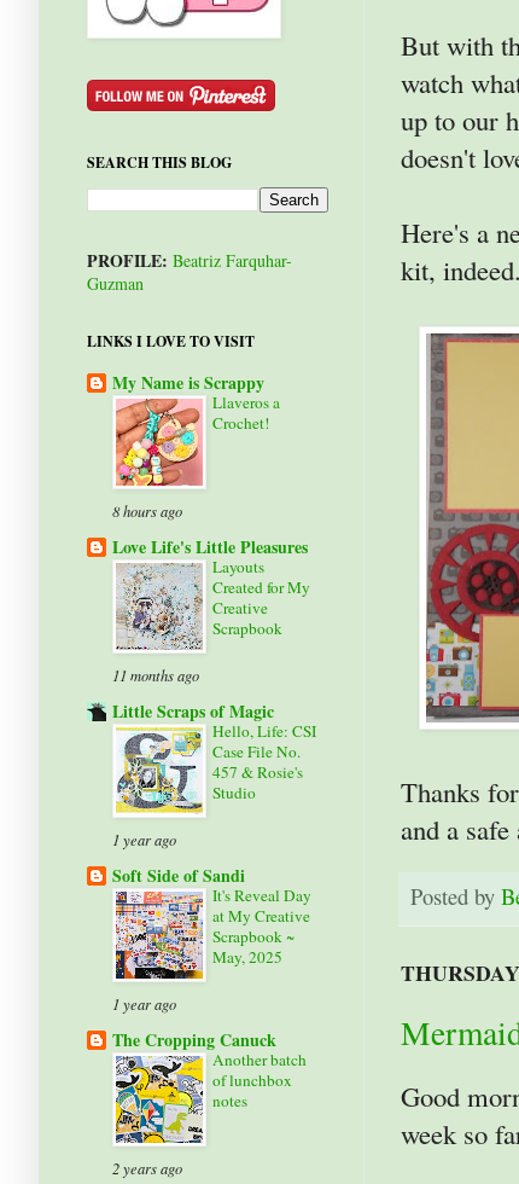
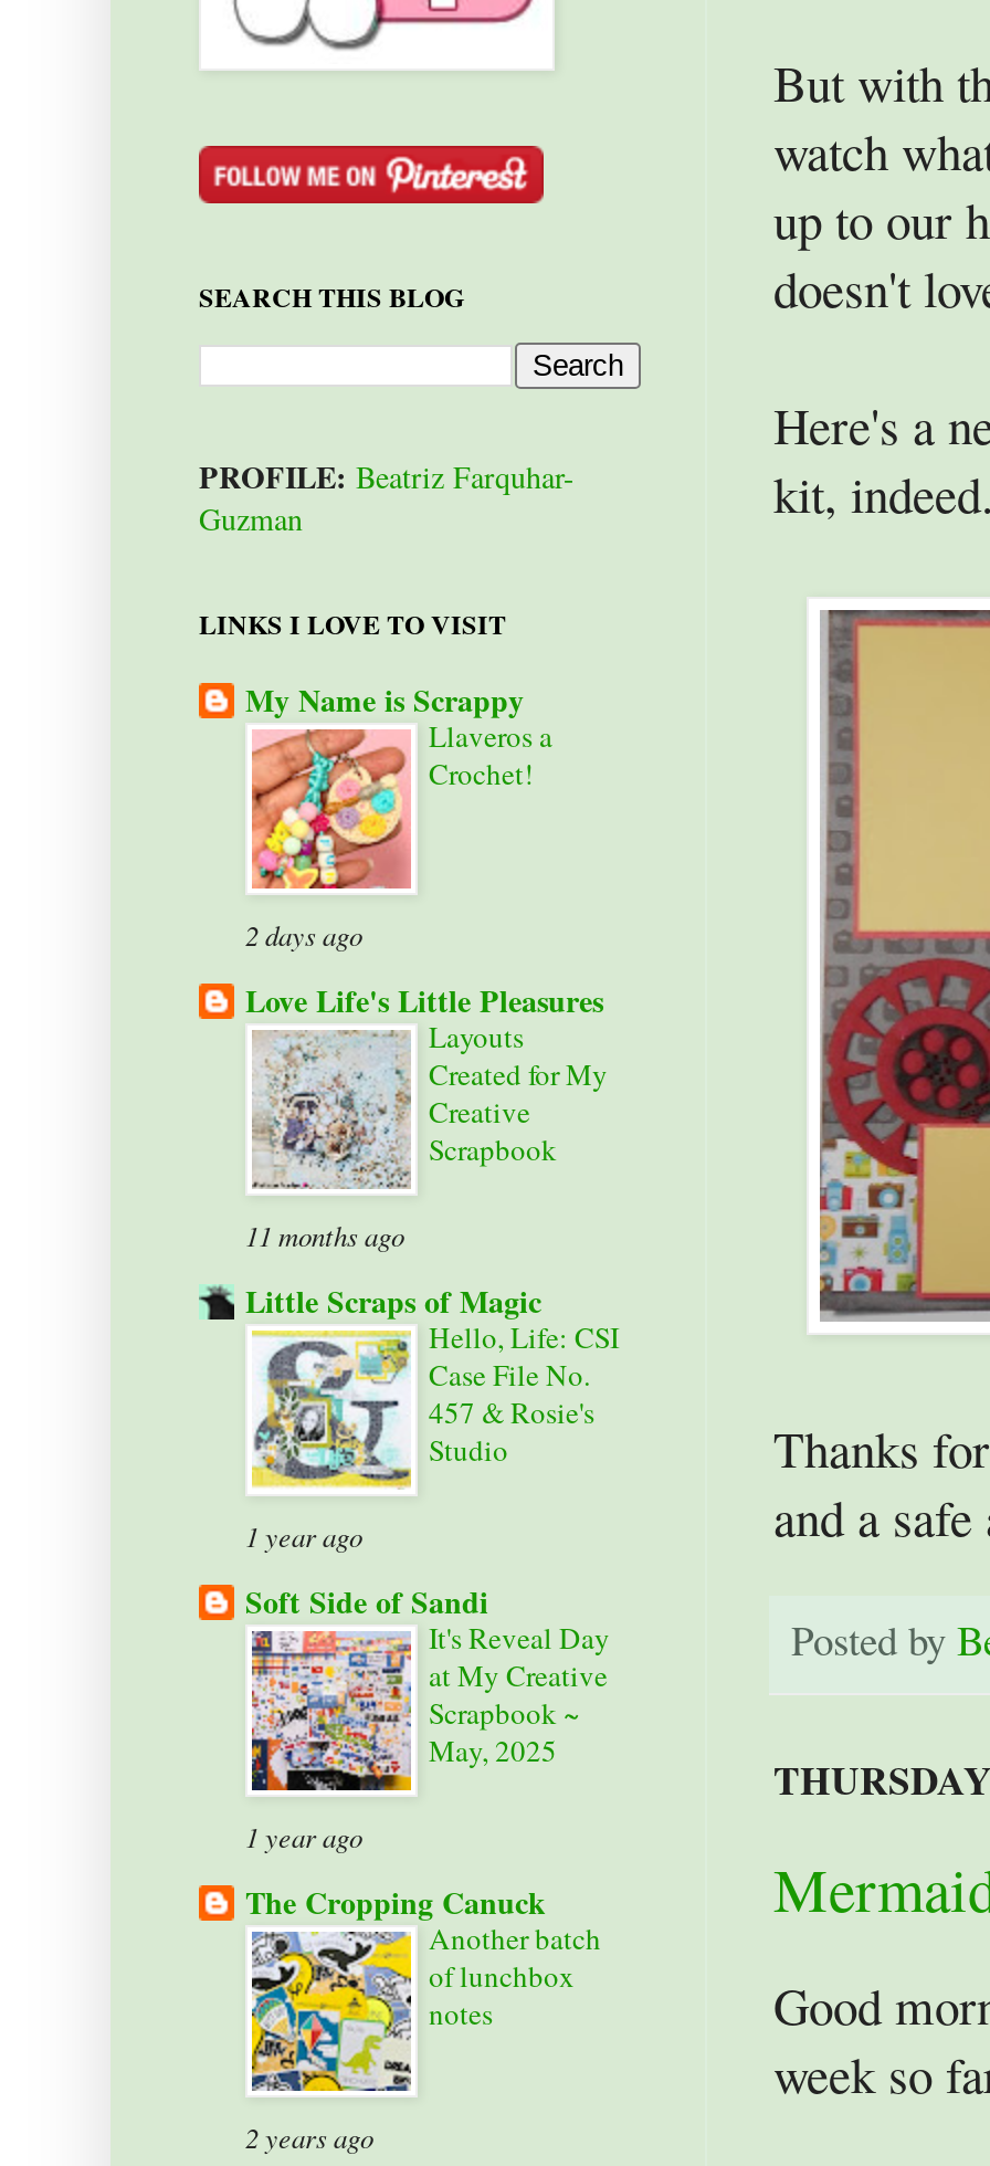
[112,500,182,520] 8 hours ago -> [245,914,362,951] 2 days ago

